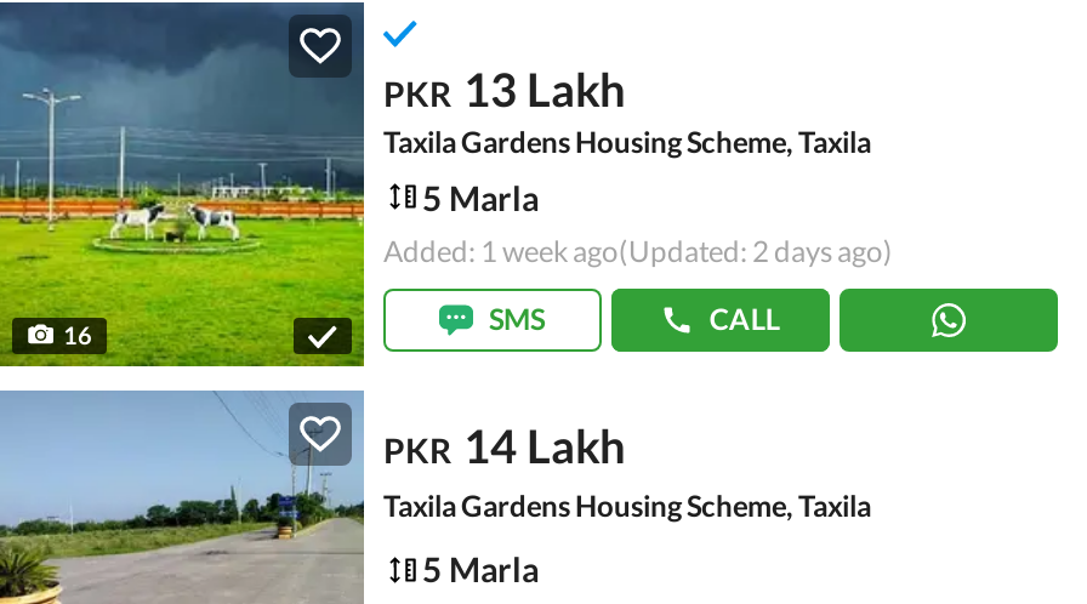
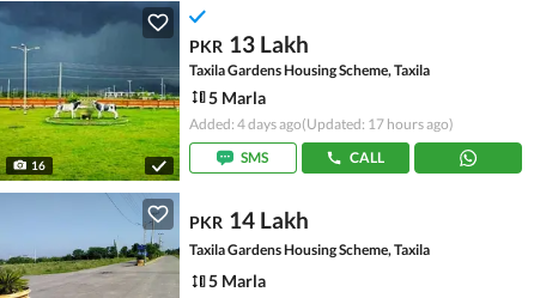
[383,233,893,269] Added: 1 week ago(Updated: 2 days ago) -> [189,115,454,133] Added: 4 days ago(Updated: 17 hours ago)

